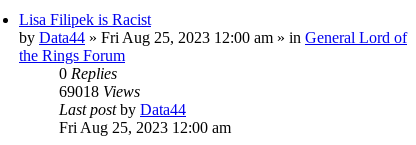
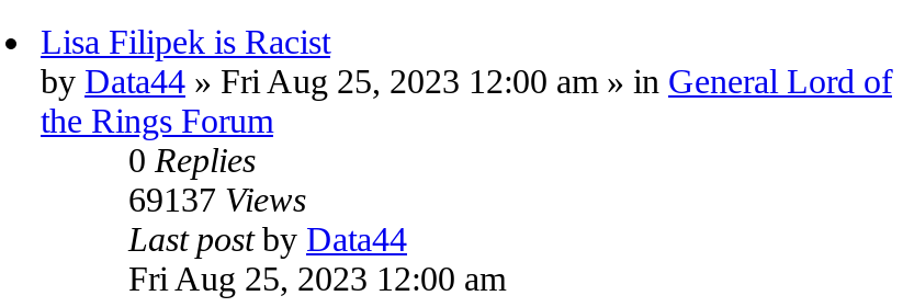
[59,83,140,100] 69018 Views -> [128,181,306,218] 69137 Views

